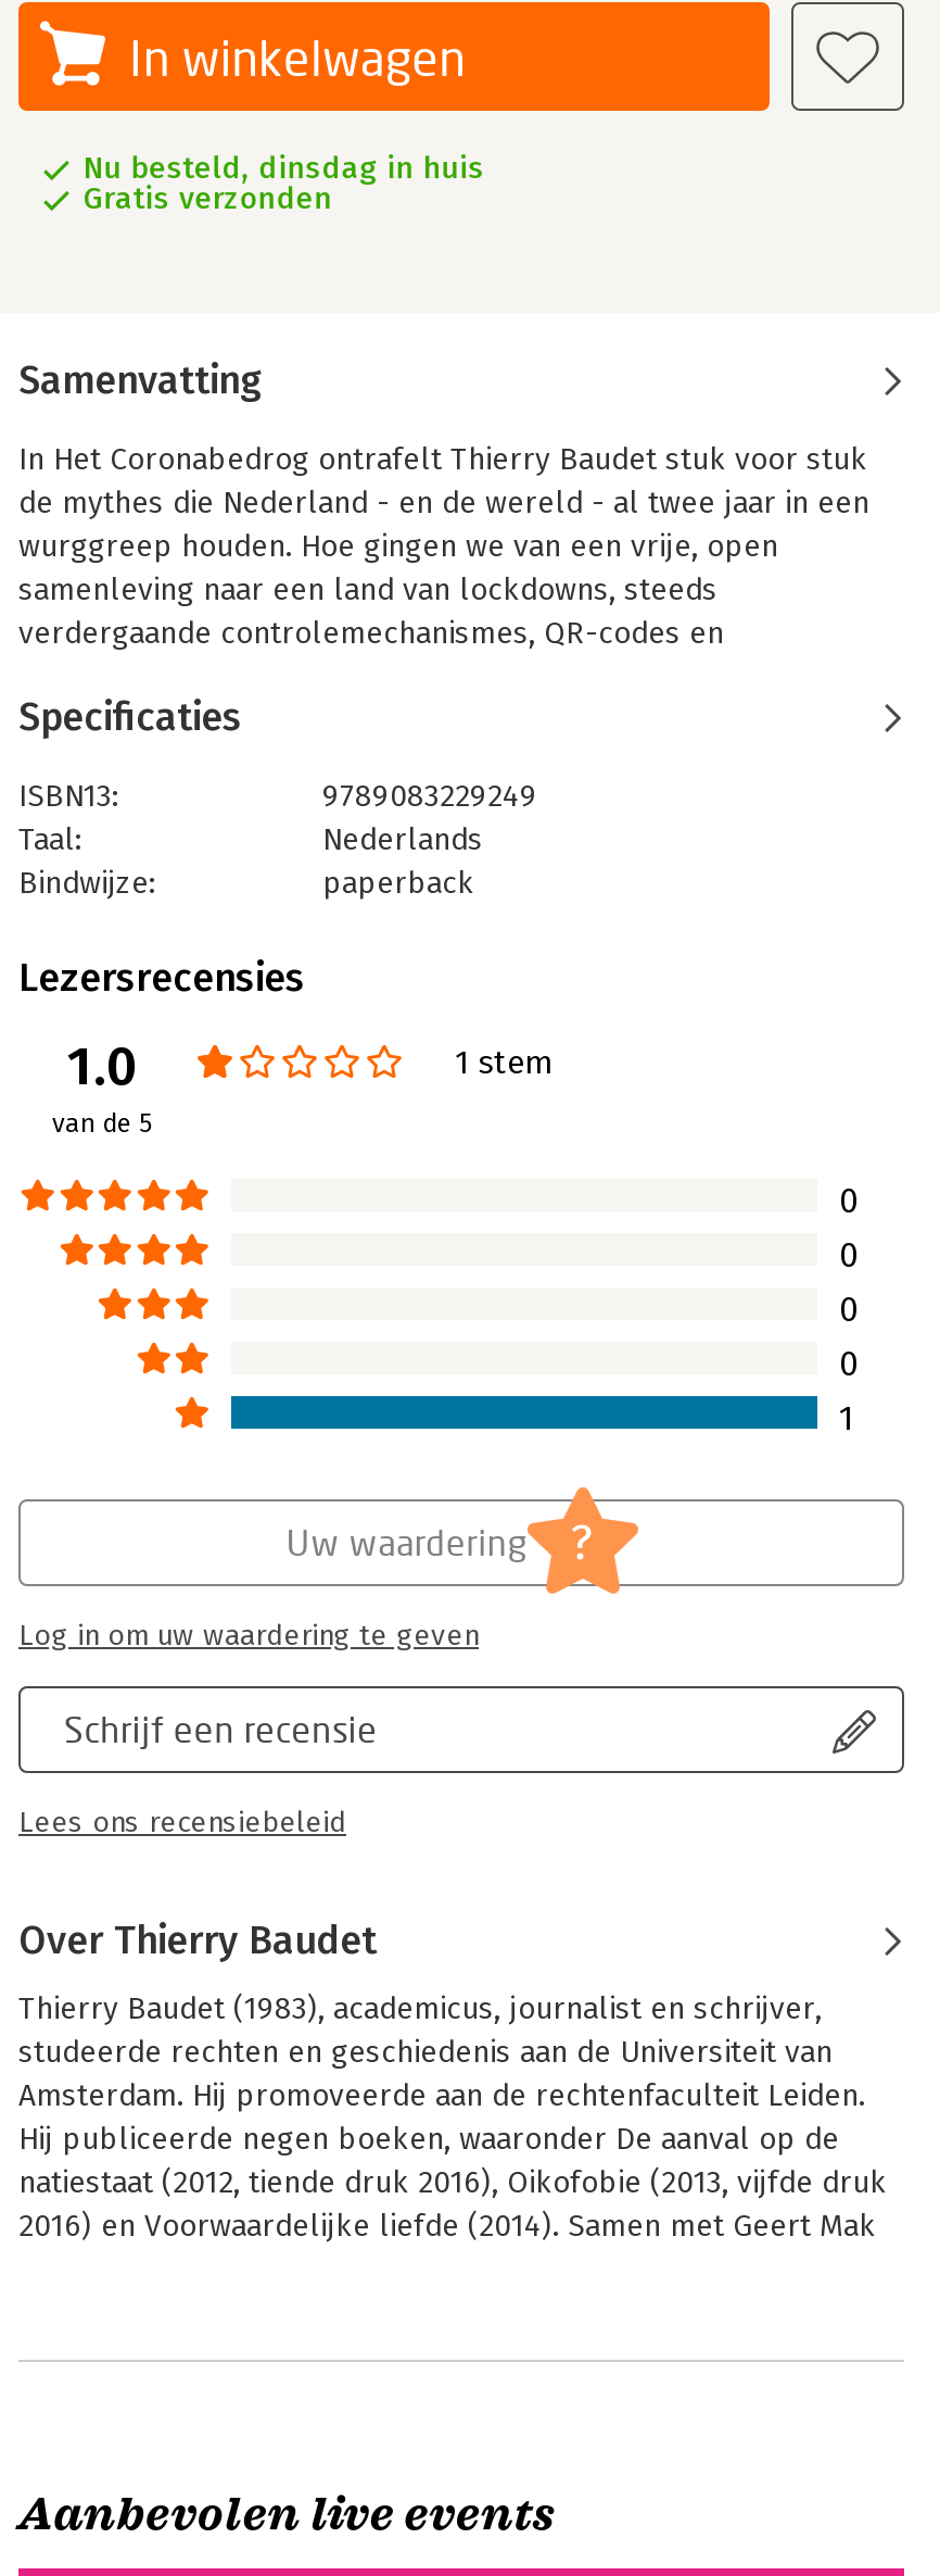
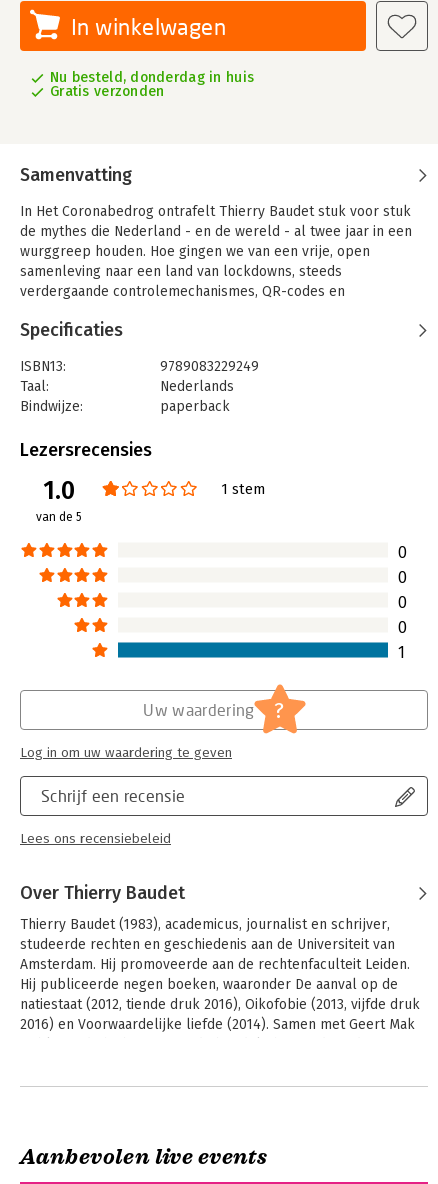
[84,150,484,187] Nu besteld, dinsdag in huis -> [50,69,254,86] Nu besteld, donderdag in huis

